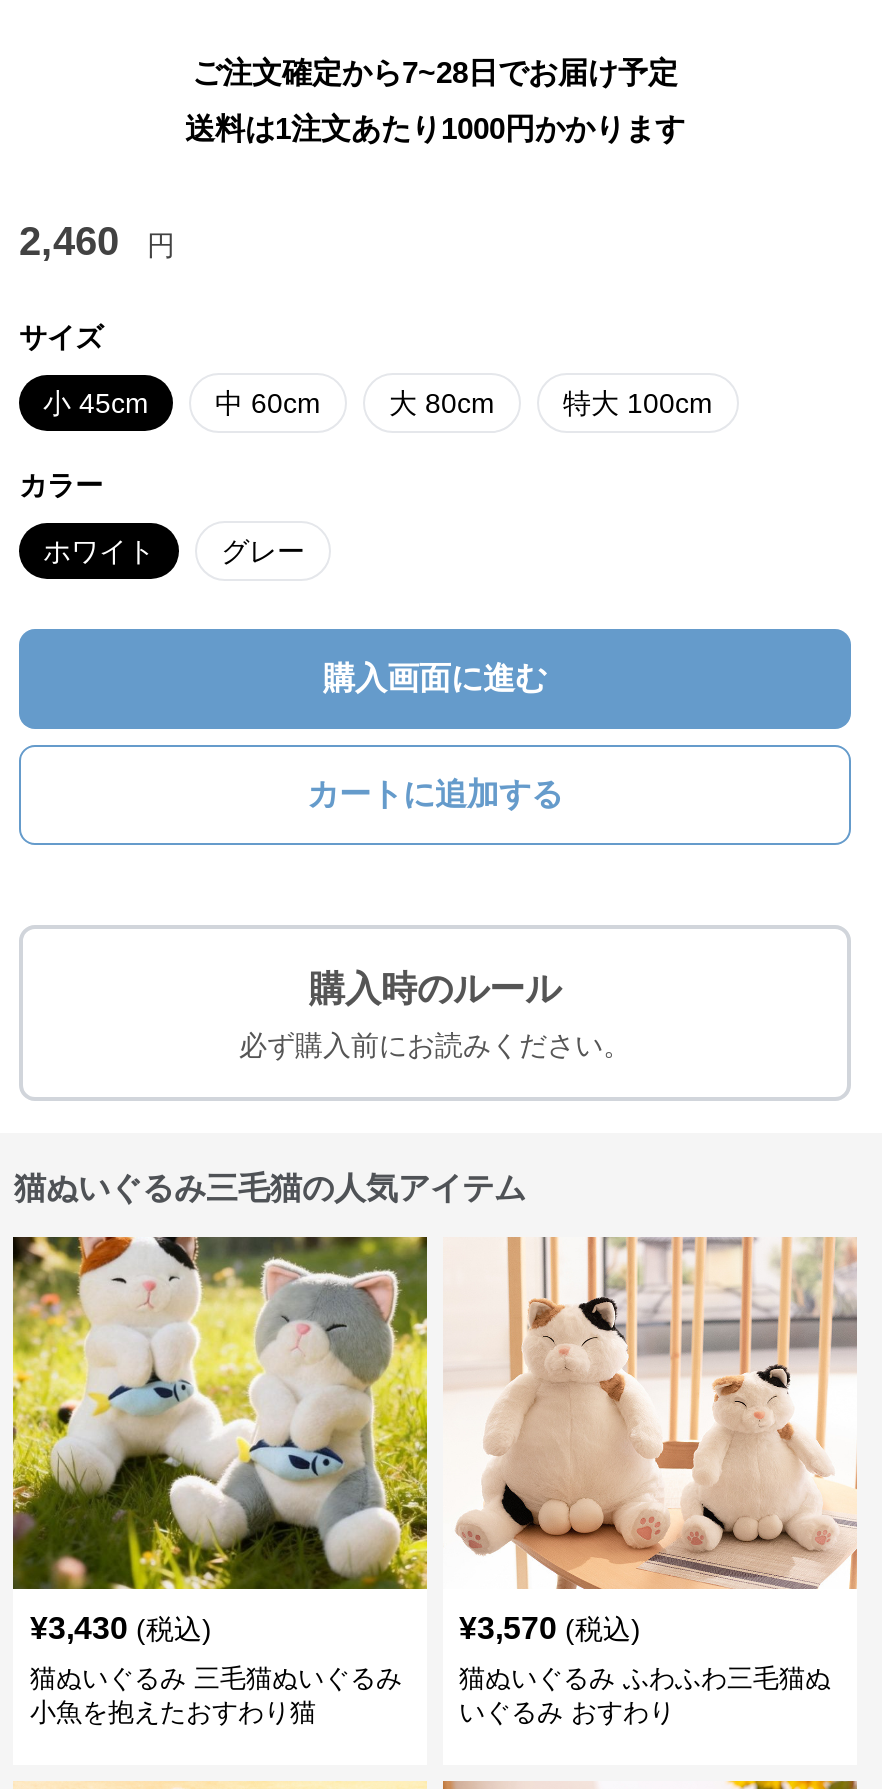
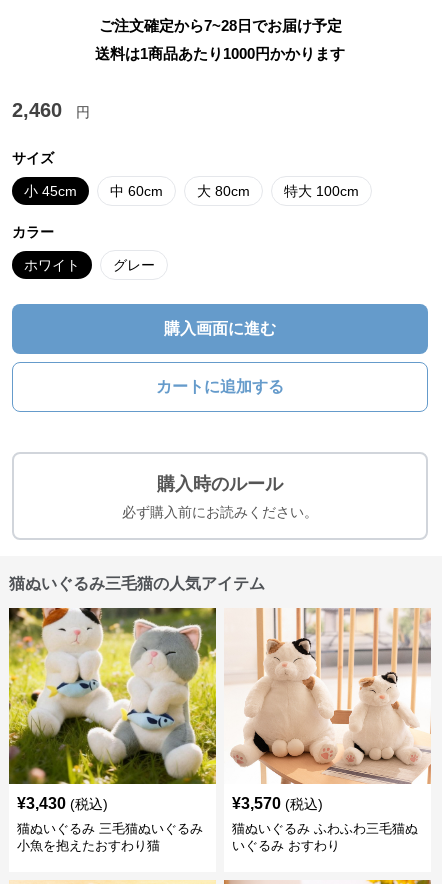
[185,111,685,145] 送料は1注文あたり1000円かかります -> [95,45,345,62] 送料は1商品あたり1000円かかります

